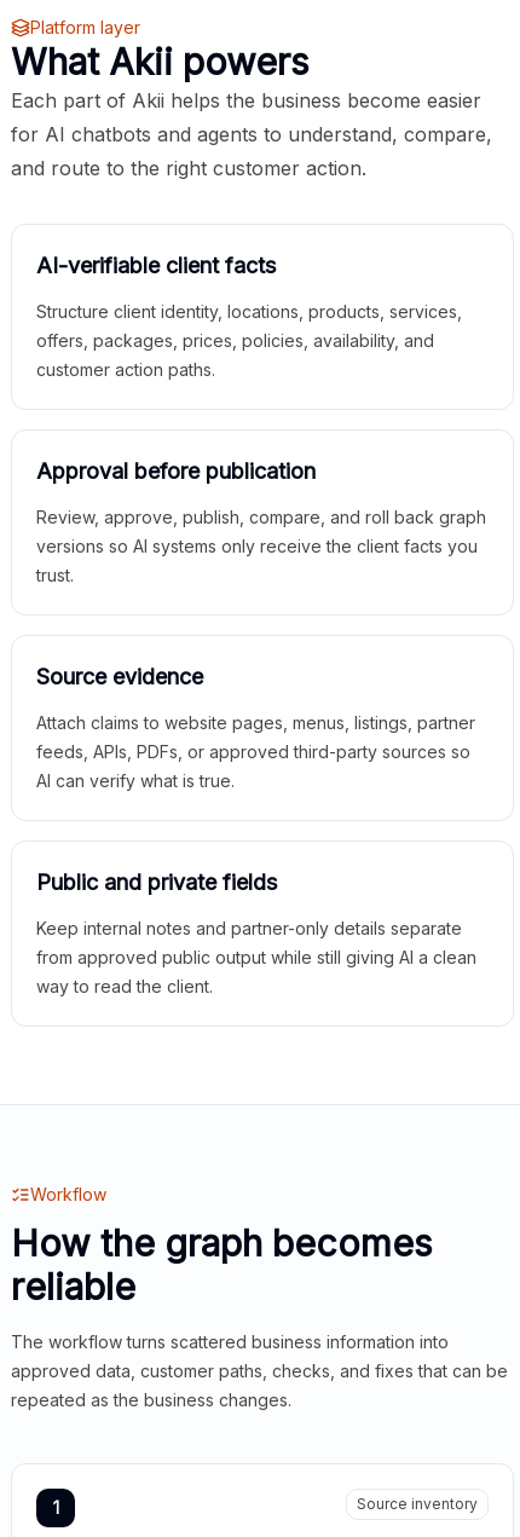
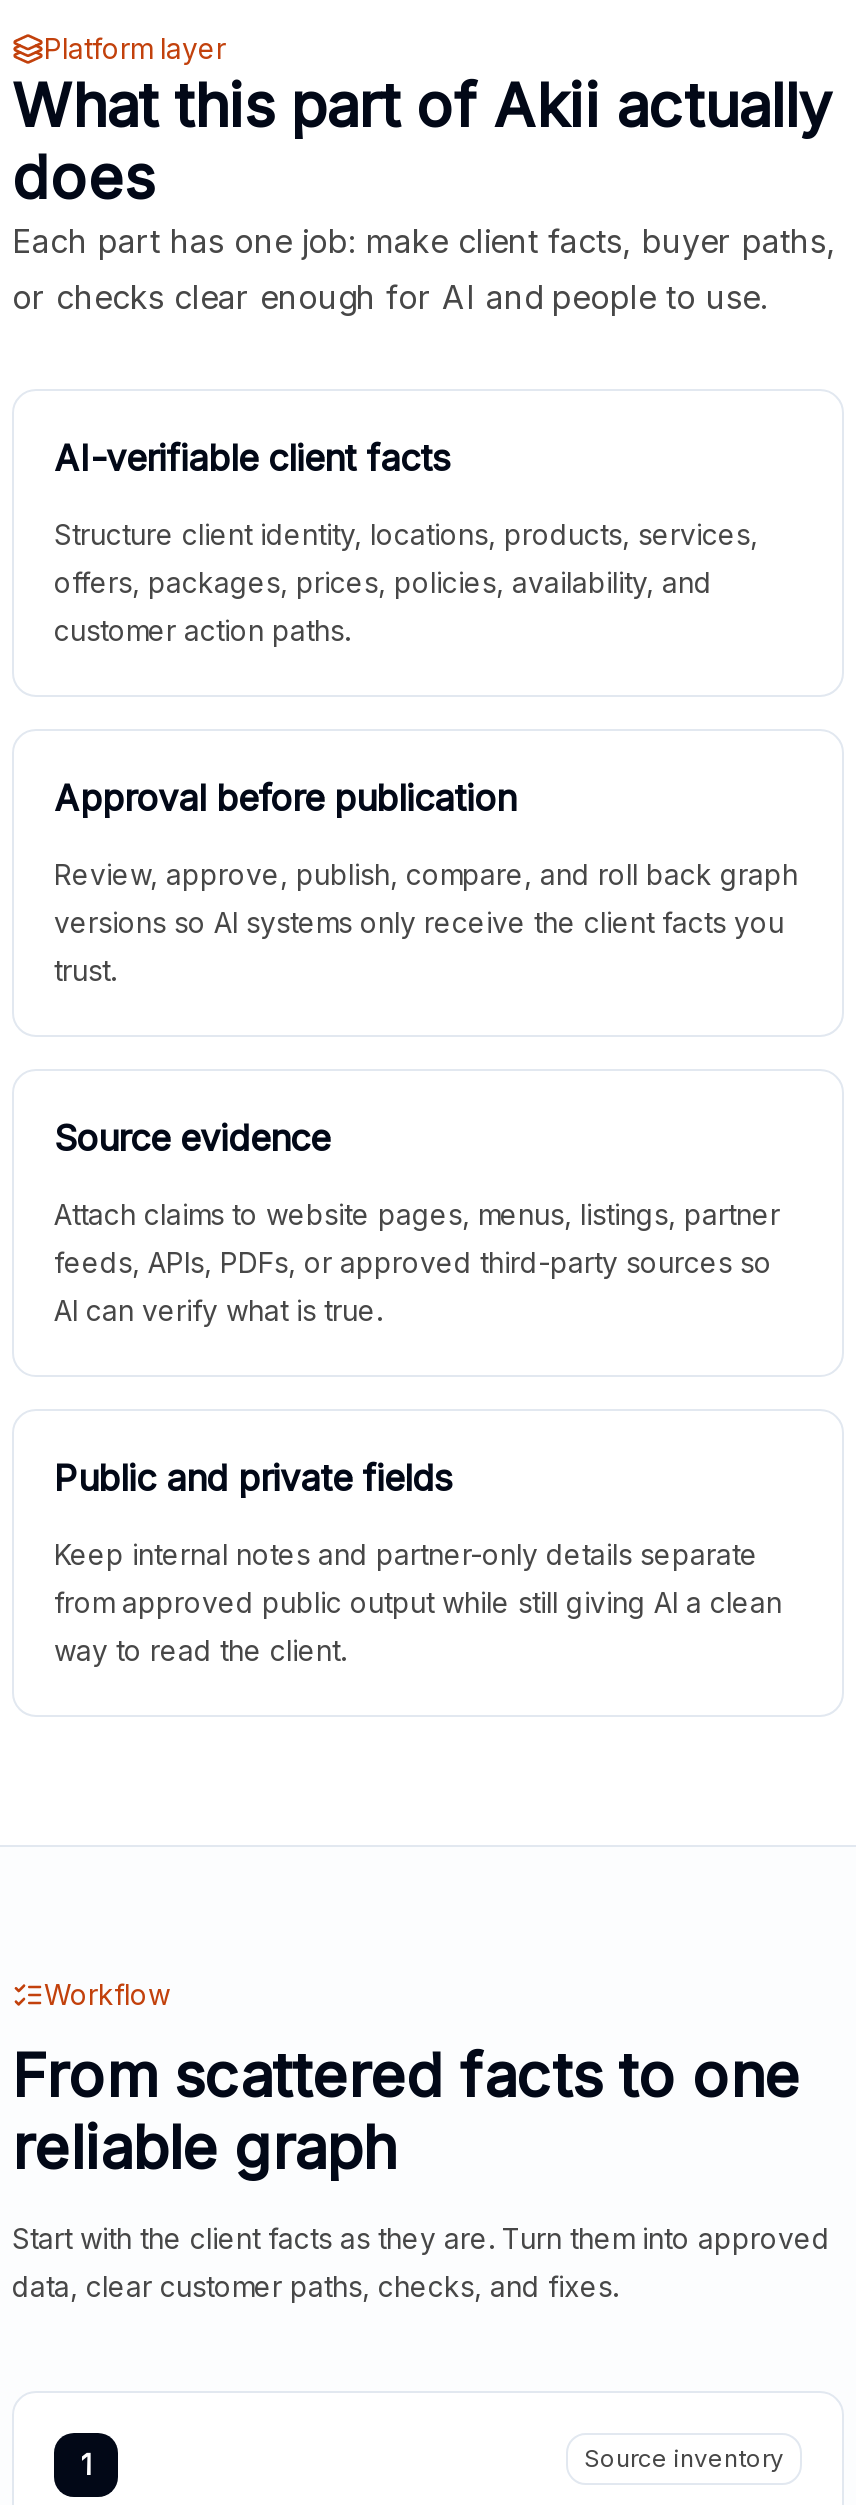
[11,40,492,180] What Akii powers | Each part of Akii helps the business become easier | for AI chatbots and agents to understand, compare, | and route to the right customer action. -> [12,69,836,317] What this part of Akii actually | does | Each part has one job: make client facts, buyer paths, | or checks clear enough for AI and people to use.
[11,1221,432,1308] How the graph becomes | reliable -> [12,2039,800,2183] From scattered facts to one | reliable graph
[11,1331,508,1410] The workflow turns scattered business information into | approved data, customer paths, checks, and fixes that can be | repeated as the business changes. -> [12,2221,830,2303] Start with the client facts as they are. Turn them into approved | data, clear customer paths, checks, and fixes.

